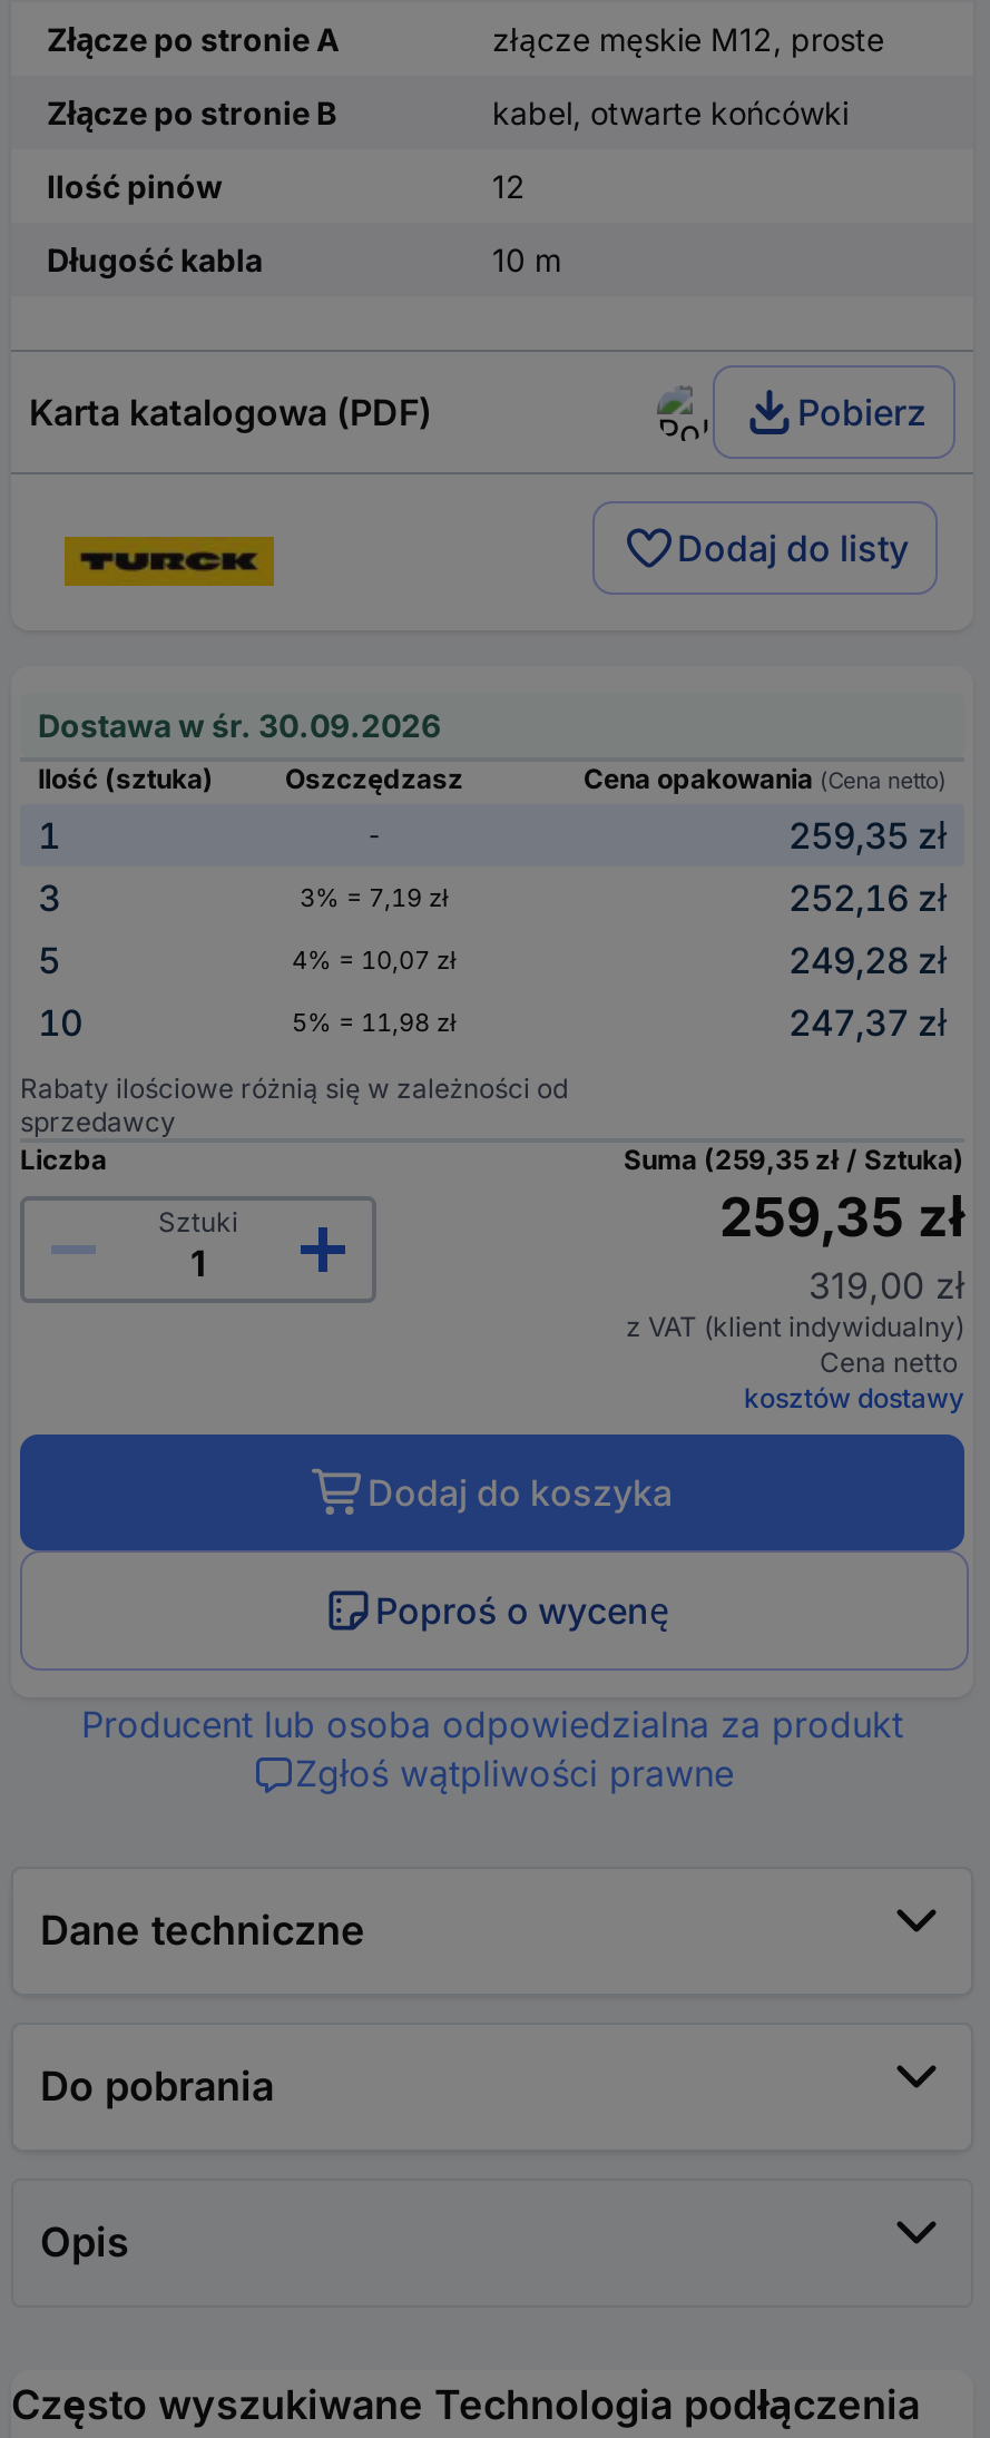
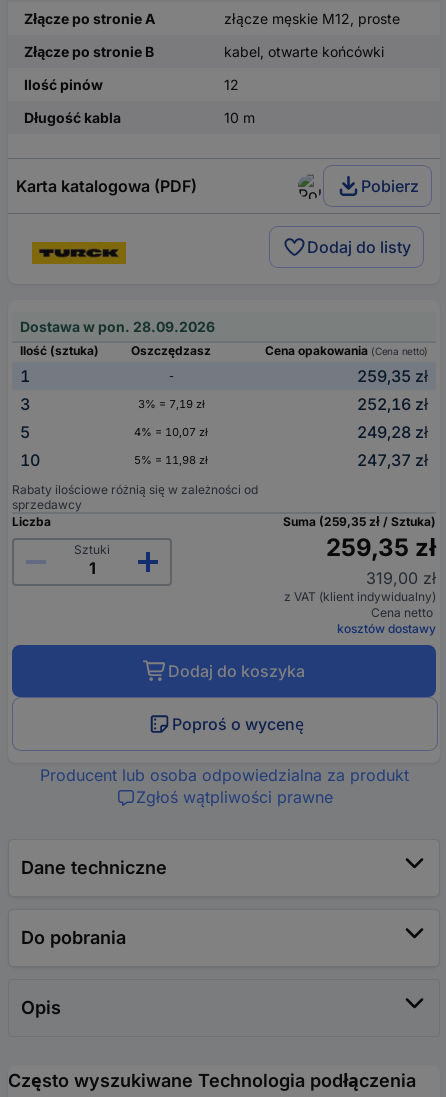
[38,706,441,744] Dostawa w śr. 30.09.2026 -> [20,318,215,335] Dostawa w pon. 28.09.2026

